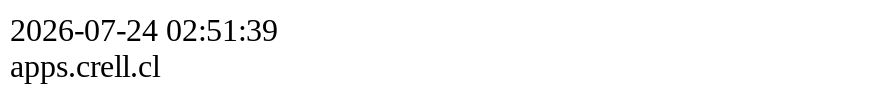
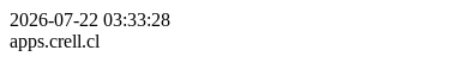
[10,13,278,47] 2026-07-24 02:51:39 -> [10,10,170,30] 2026-07-22 03:33:28

